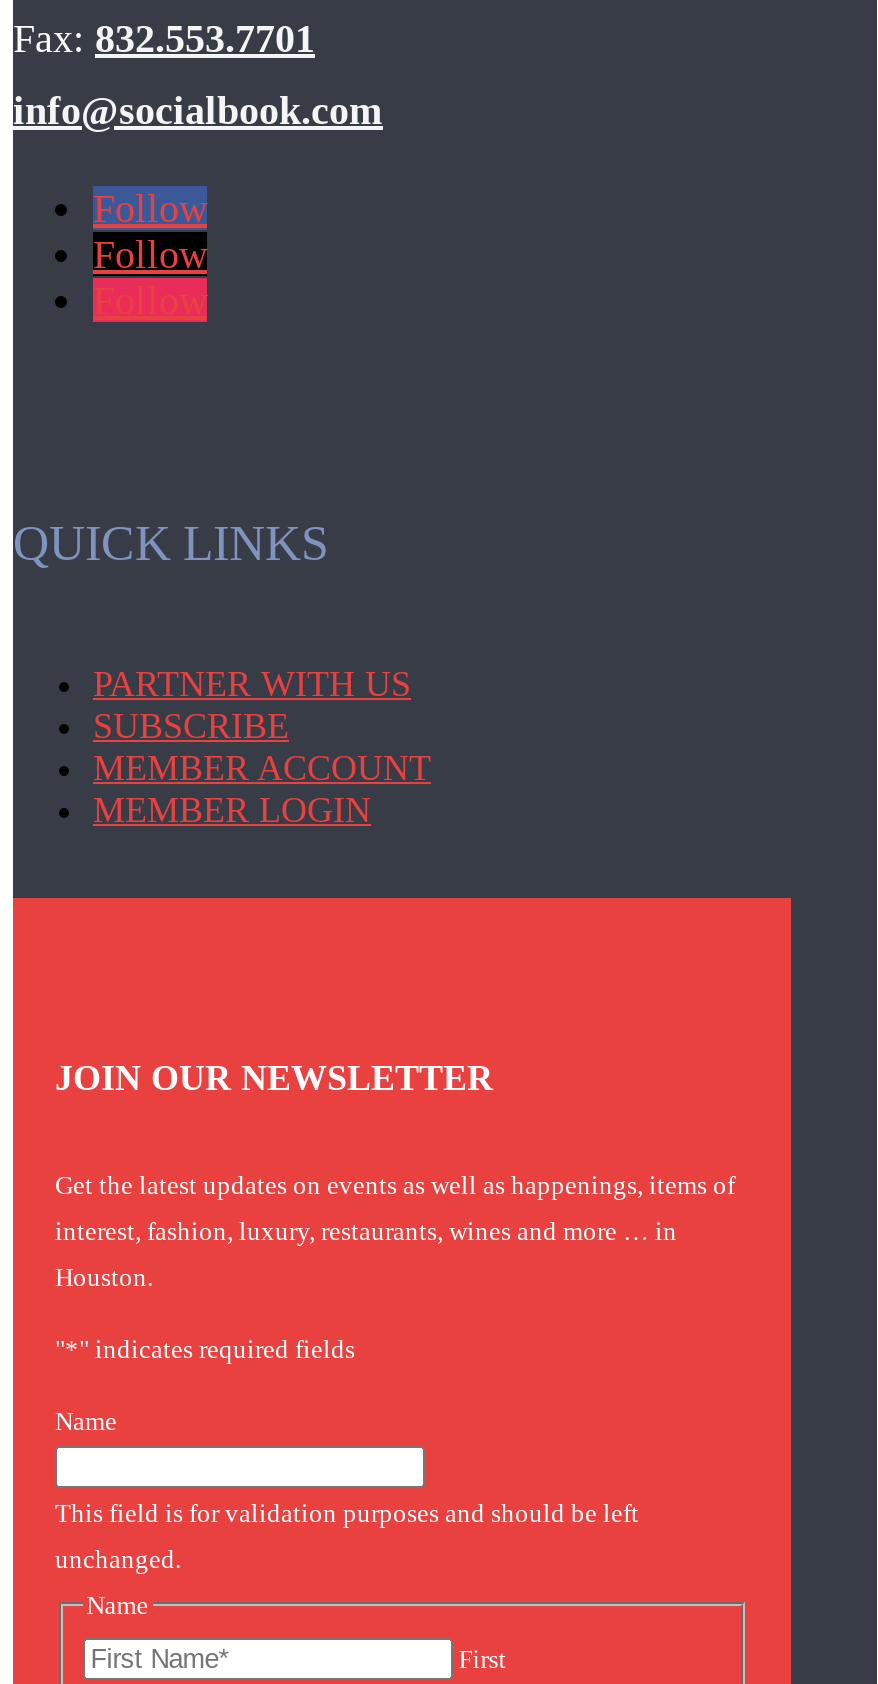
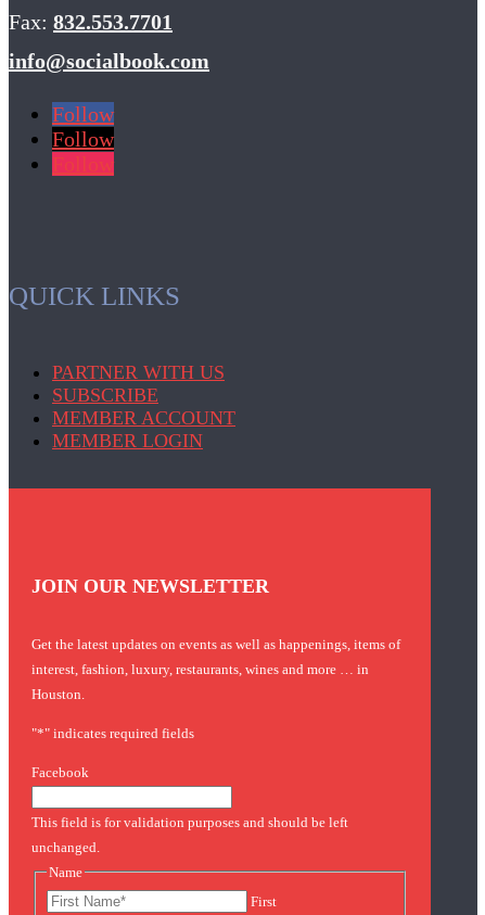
[55,1406,117,1436] Name -> [31,764,89,780] Facebook

